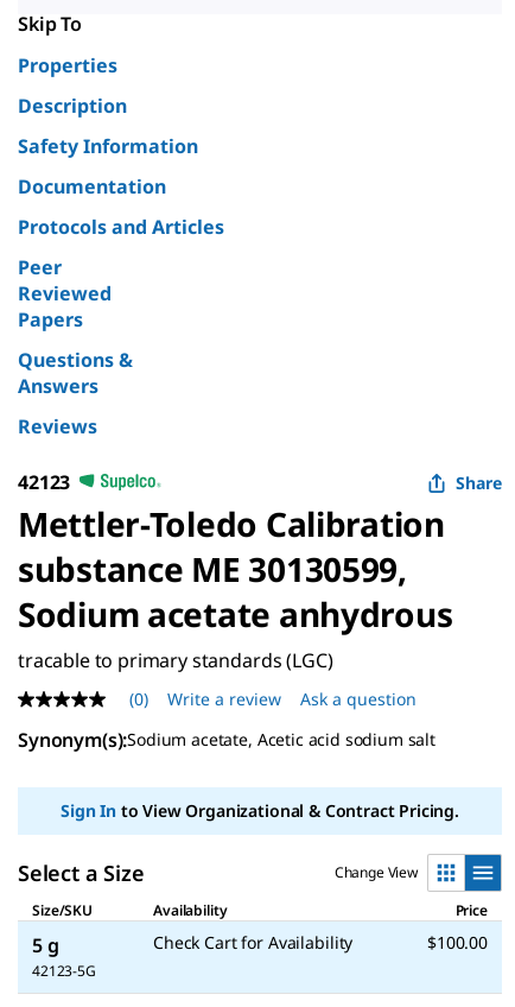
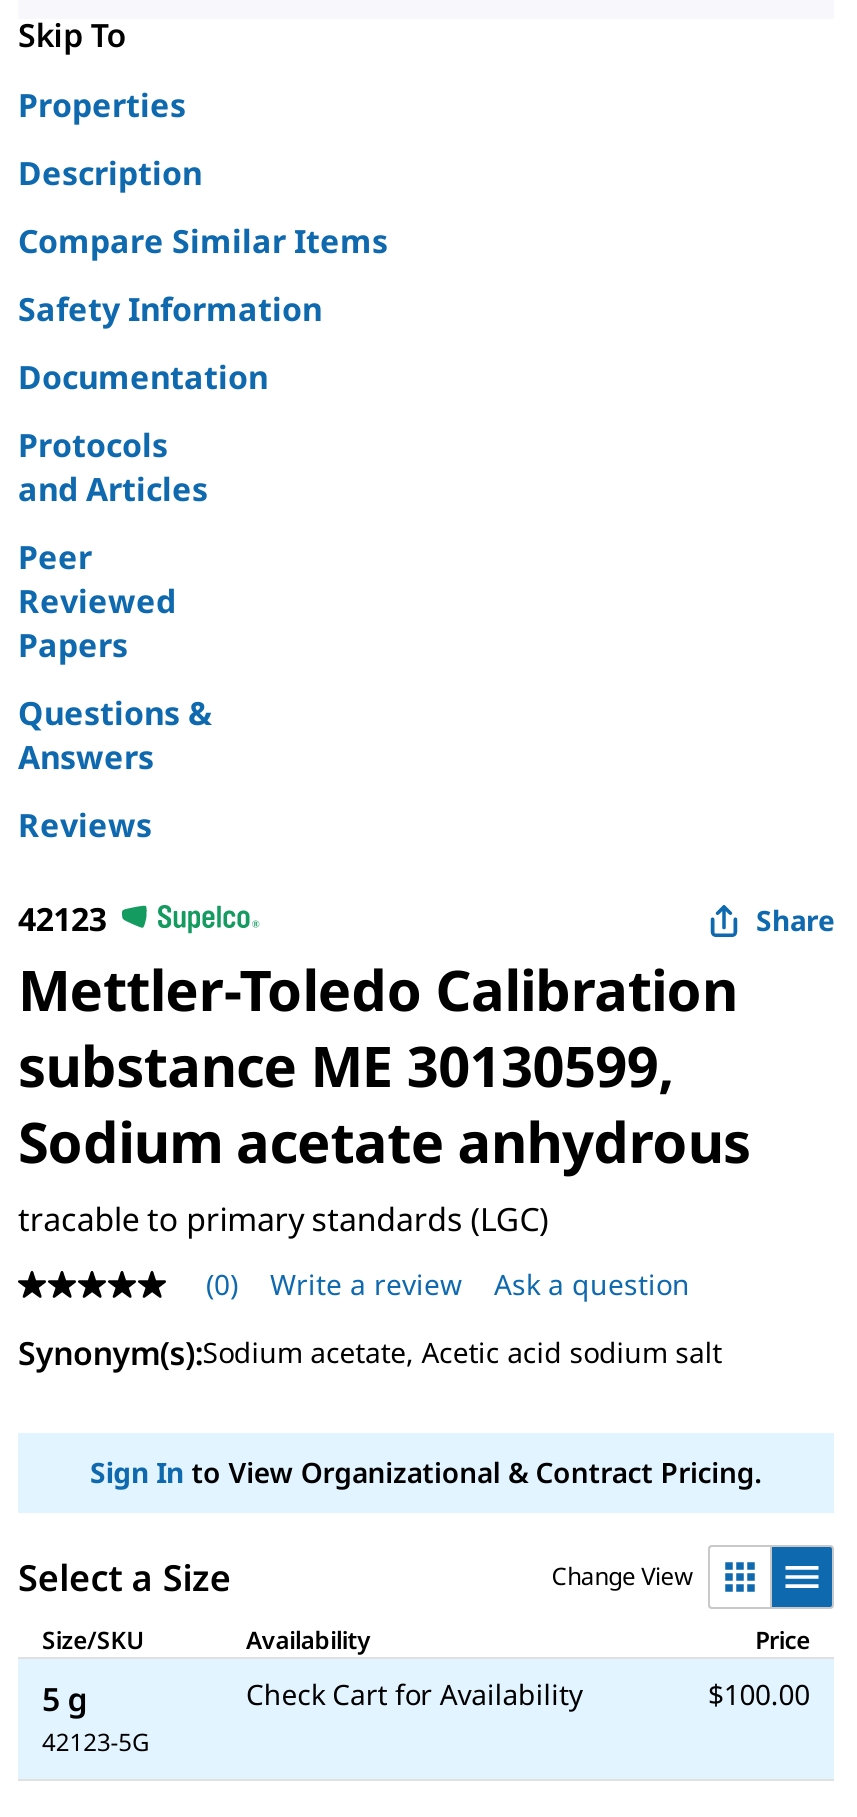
none -> [18,219,388,263] Compare Similar Items

